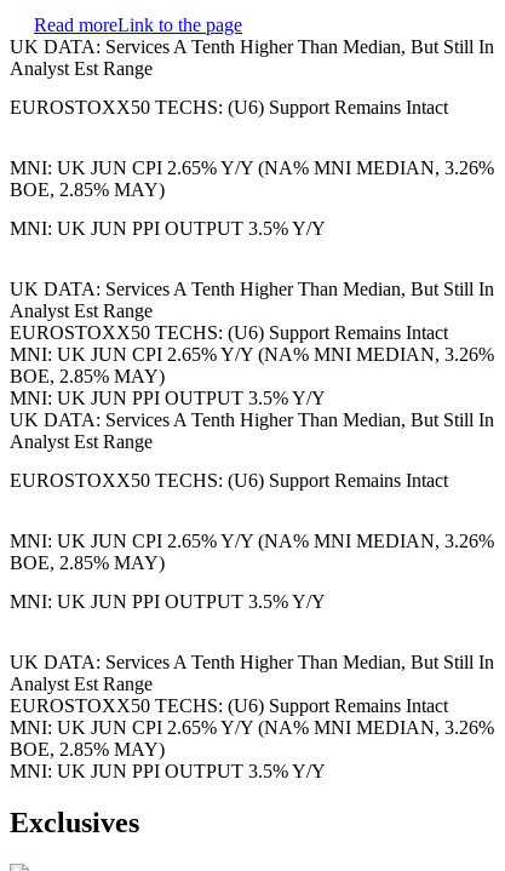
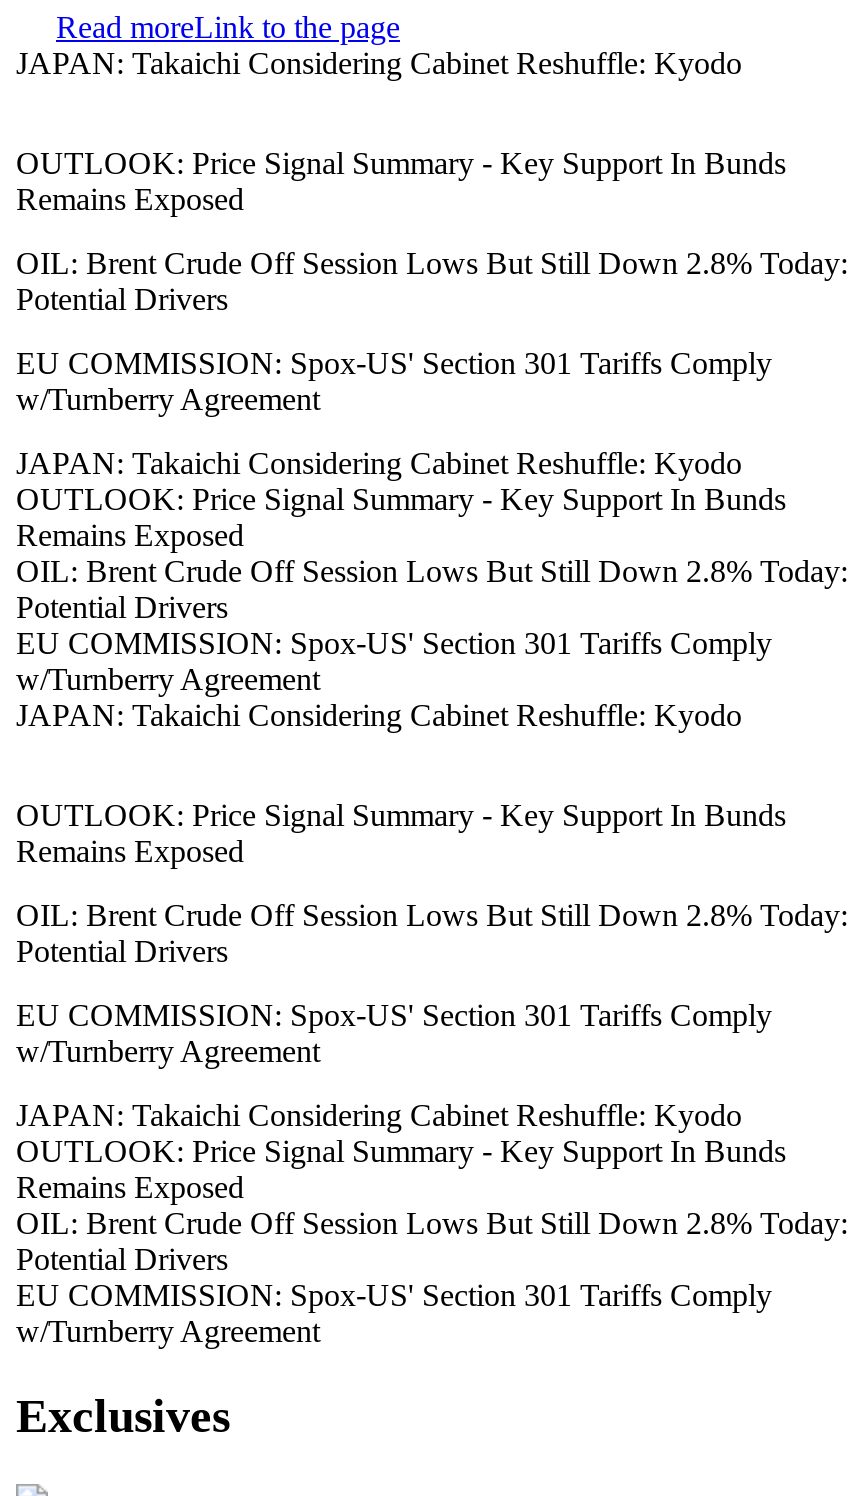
[10,37,494,79] UK DATA: Services A Tenth Higher Than Median, But Still In | Analyst Est Range -> [16,46,742,80] JAPAN: Takaichi Considering Cabinet Reshuffle: Kyodo
[10,97,448,118] EUROSTOXX50 TECHS: (U6) Support Remains Intact -> [16,146,786,216] OUTLOOK: Price Signal Summary - Key Support In Bunds | Remains Exposed
[10,158,494,200] MNI: UK JUN CPI 2.65% Y/Y (NA% MNI MEDIAN, 3.26% | BOE, 2.85% MAY) -> [16,246,848,316] OIL: Brent Crude Off Session Lows But Still Down 2.8% Today: | Potential Drivers
[10,218,326,239] MNI: UK JUN PPI OUTPUT 3.5% Y/Y -> [16,346,772,416] EU COMMISSION: Spox-US' Section 301 Tariffs Comply | w/Turnberry Agreement
[10,279,494,452] UK DATA: Services A Tenth Higher Than Median, But Still In | Analyst Est Range | EUROSTOXX50 TECHS: (U6) Support Remains Intact | MNI: UK JUN CPI 2.65% Y/Y (NA% MNI MEDIAN, 3.26% | BOE, 2.85% MAY) | MNI: UK JUN PPI OUTPUT 3.5% Y/Y | UK DATA: Services A Tenth Higher Than Median, But Still In | Analyst Est Range -> [16,446,848,732] JAPAN: Takaichi Considering Cabinet Reshuffle: Kyodo | OUTLOOK: Price Signal Summary - Key Support In Bunds | Remains Exposed | OIL: Brent Crude Off Session Lows But Still Down 2.8% Today: | Potential Drivers | EU COMMISSION: Spox-US' Section 301 Tariffs Comply | w/Turnberry Agreement | JAPAN: Takaichi Considering Cabinet Reshuffle: Kyodo
[10,470,448,491] EUROSTOXX50 TECHS: (U6) Support Remains Intact -> [16,798,786,868] OUTLOOK: Price Signal Summary - Key Support In Bunds | Remains Exposed
[10,531,494,573] MNI: UK JUN CPI 2.65% Y/Y (NA% MNI MEDIAN, 3.26% | BOE, 2.85% MAY) -> [16,898,848,968] OIL: Brent Crude Off Session Lows But Still Down 2.8% Today: | Potential Drivers
[10,591,326,612] MNI: UK JUN PPI OUTPUT 3.5% Y/Y -> [16,998,772,1068] EU COMMISSION: Spox-US' Section 301 Tariffs Comply | w/Turnberry Agreement
[10,652,494,782] UK DATA: Services A Tenth Higher Than Median, But Still In | Analyst Est Range | EUROSTOXX50 TECHS: (U6) Support Remains Intact | MNI: UK JUN CPI 2.65% Y/Y (NA% MNI MEDIAN, 3.26% | BOE, 2.85% MAY) | MNI: UK JUN PPI OUTPUT 3.5% Y/Y -> [16,1098,848,1348] JAPAN: Takaichi Considering Cabinet Reshuffle: Kyodo | OUTLOOK: Price Signal Summary - Key Support In Bunds | Remains Exposed | OIL: Brent Crude Off Session Lows But Still Down 2.8% Today: | Potential Drivers | EU COMMISSION: Spox-US' Section 301 Tariffs Comply | w/Turnberry Agreement

